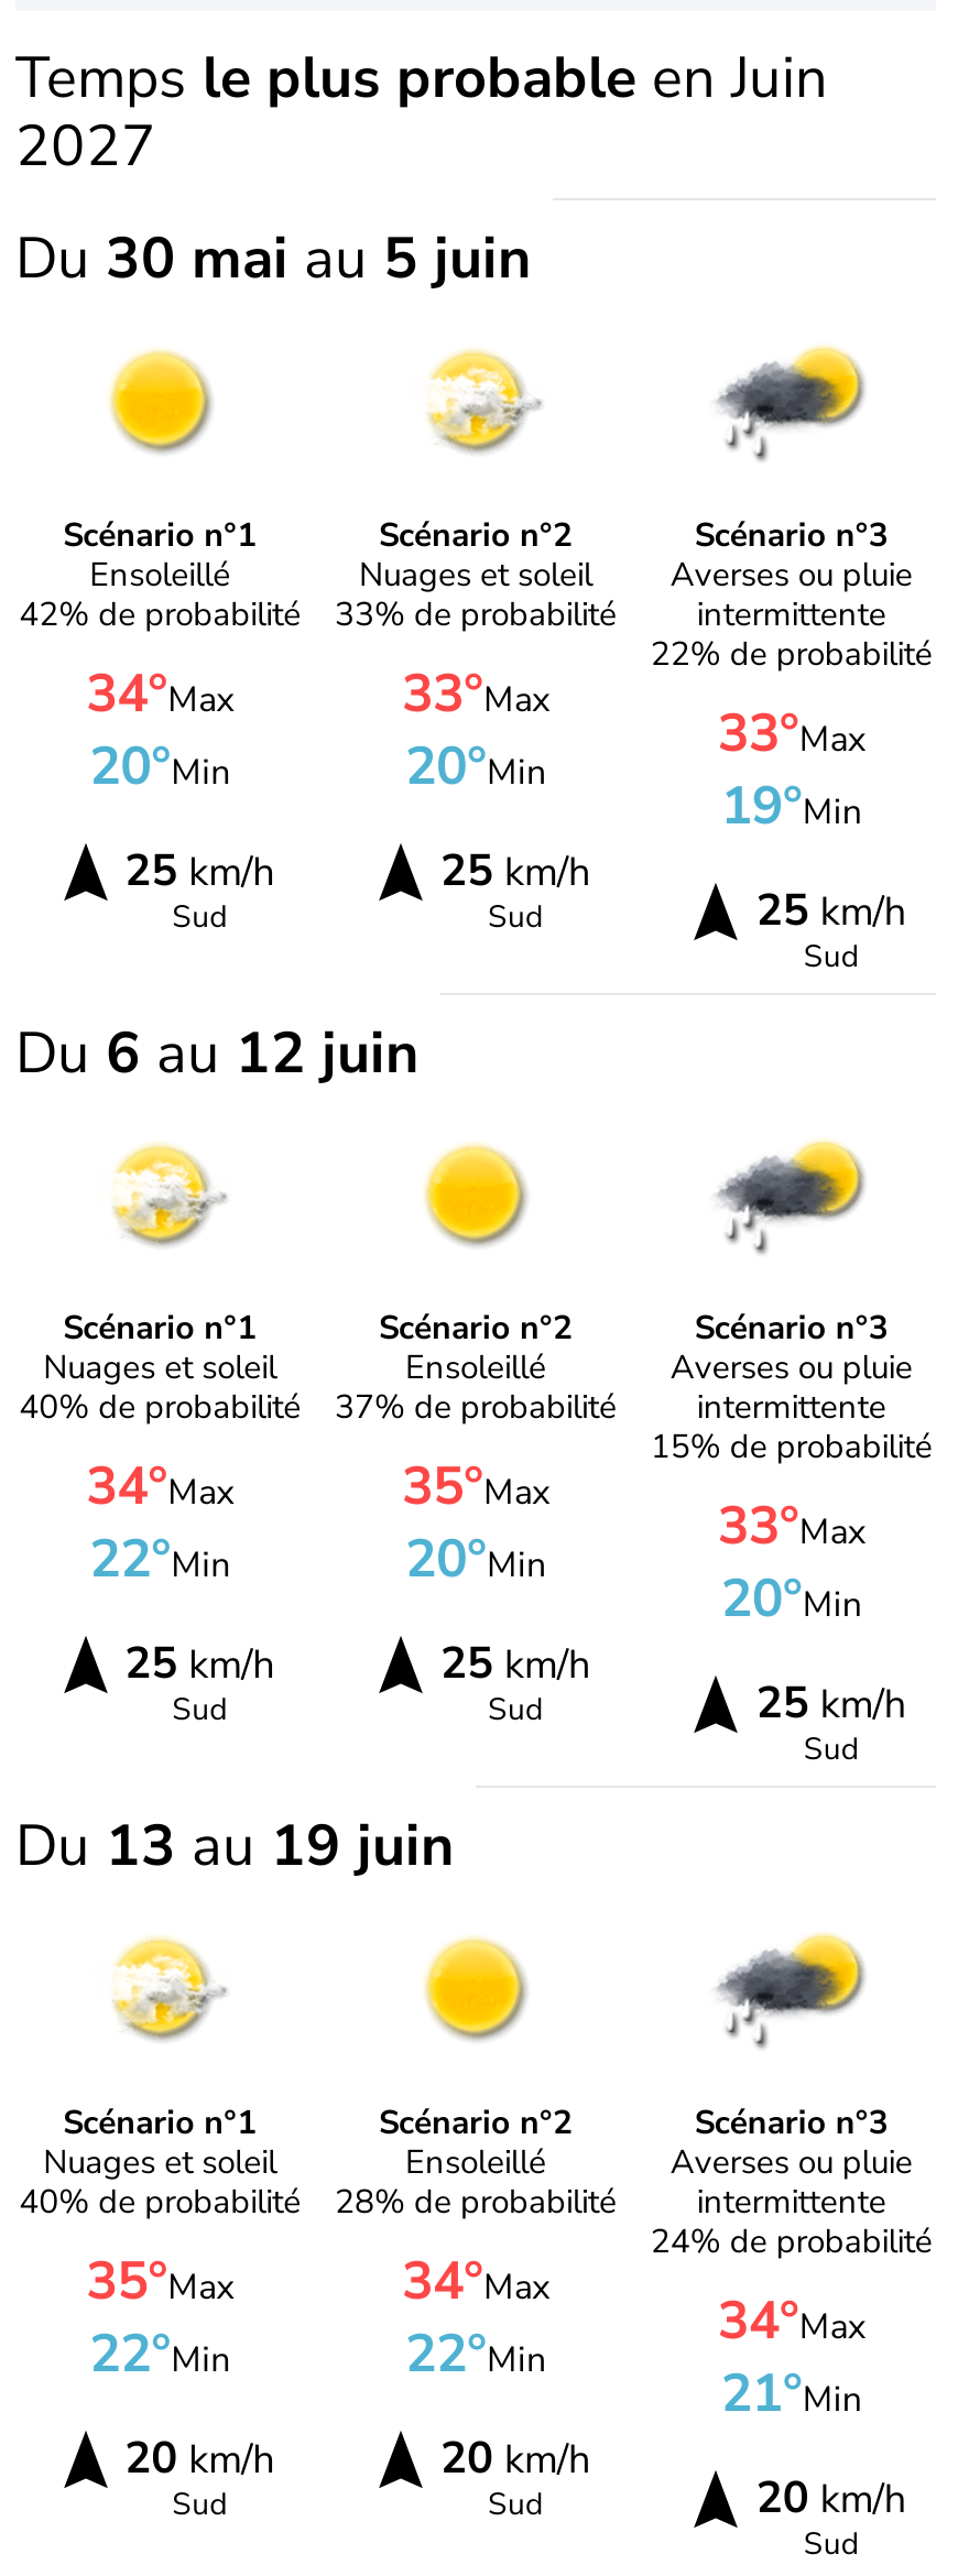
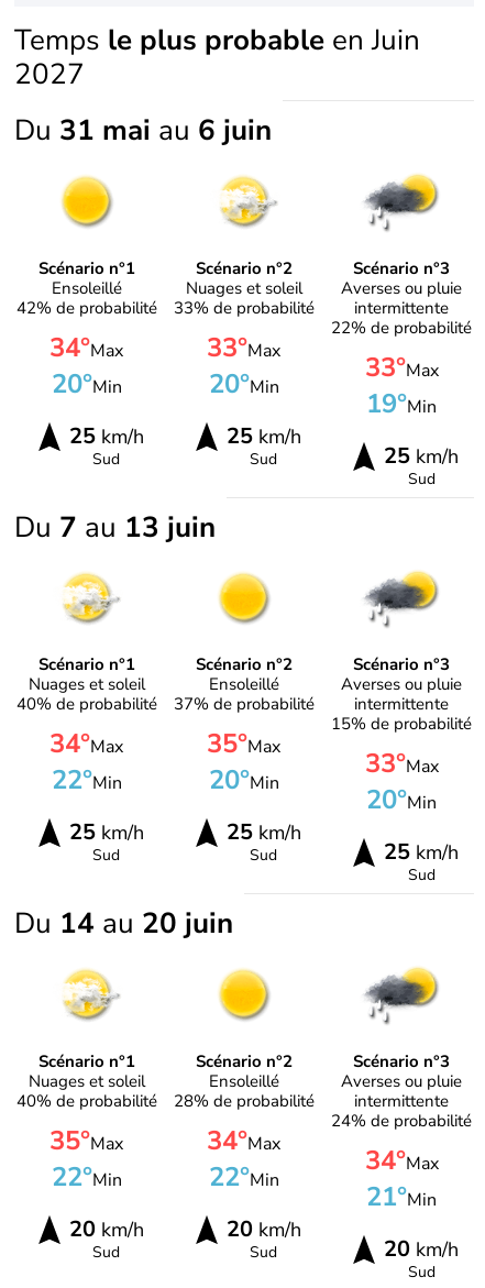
[15,220,531,297] Du 30 mai au 5 juin -> [14,111,272,150] Du 31 mai au 6 juin
[15,1014,418,1091] Du 6 au 12 juin -> [14,508,216,546] Du 7 au 13 juin
[15,1808,454,1885] Du 13 au 19 juin -> [14,904,233,943] Du 14 au 20 juin

